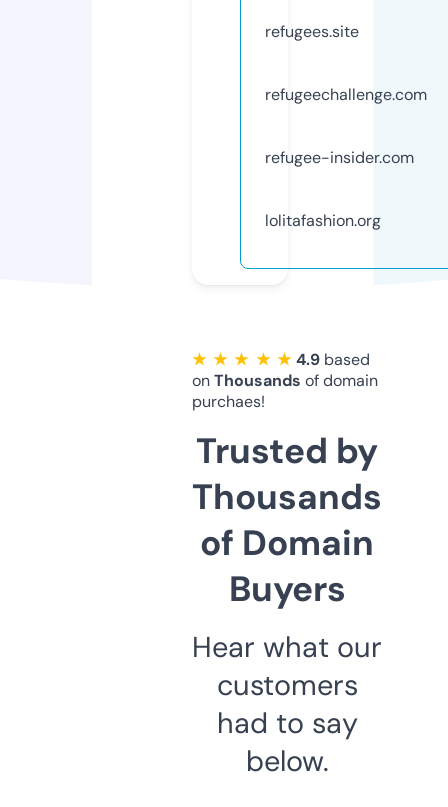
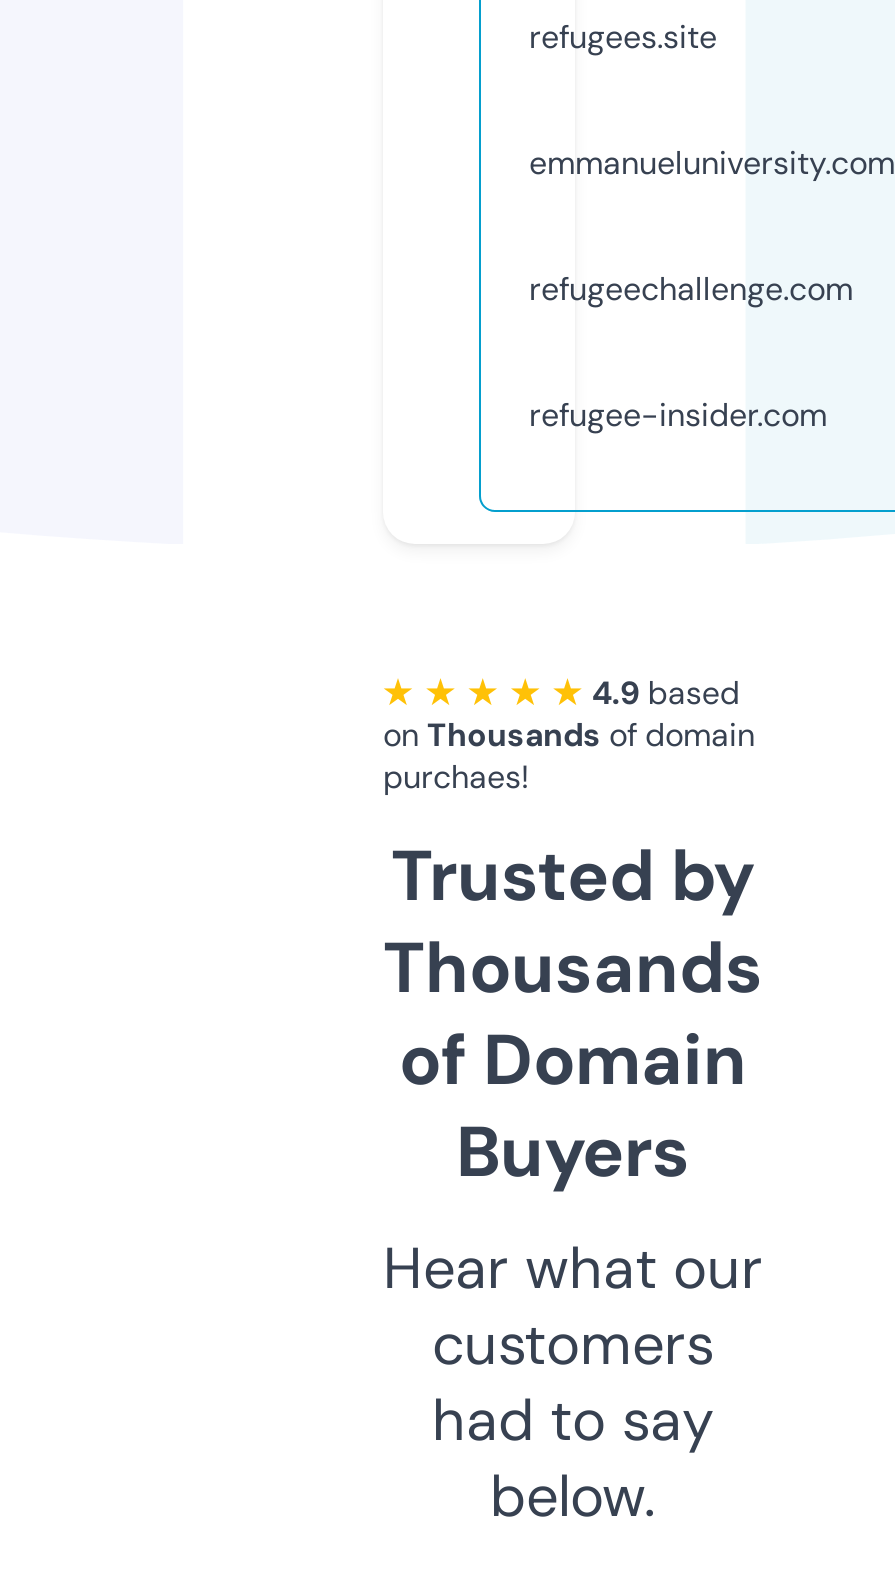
none -> [529,142,895,184] emmanueluniversity.com
moved [265,84,427,168] -> [529,268,853,436]: refugeechallenge.com | refugee-insider.com
[265,210,381,231] lolitafashion.org -> none

